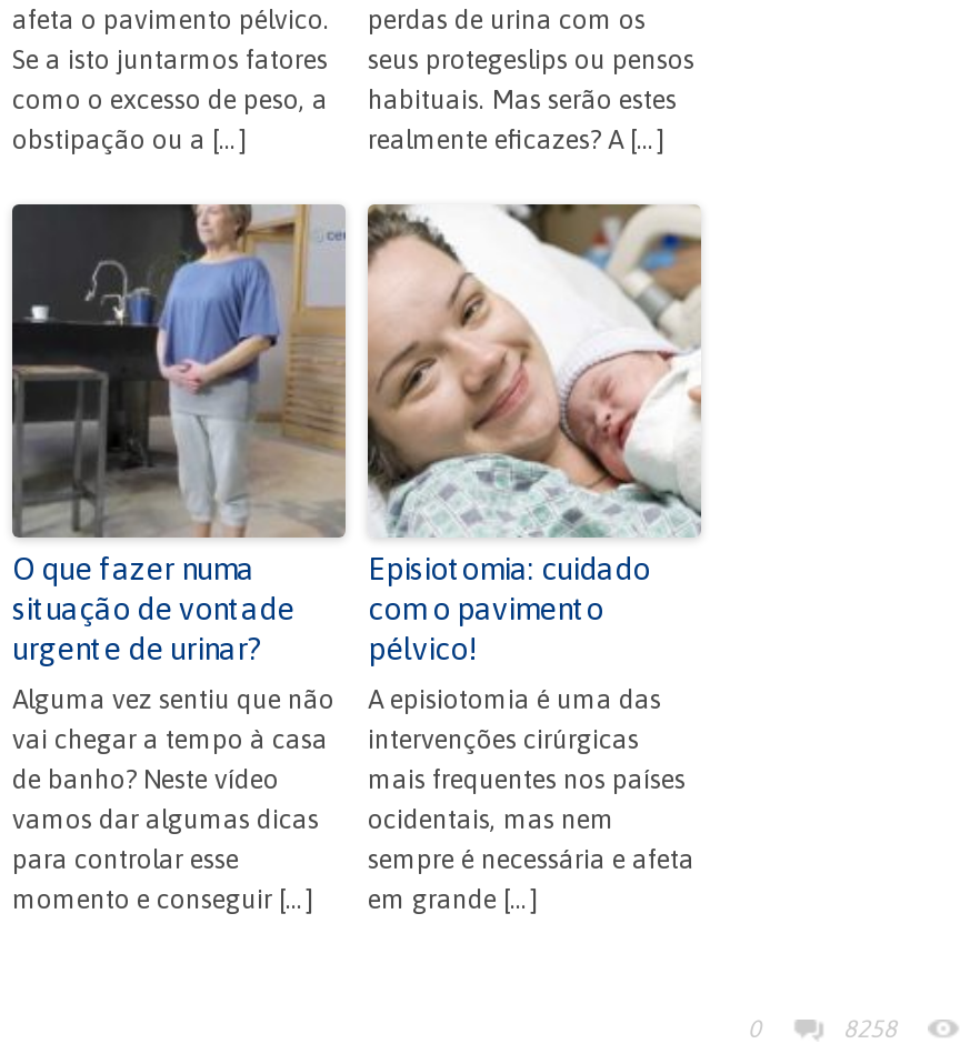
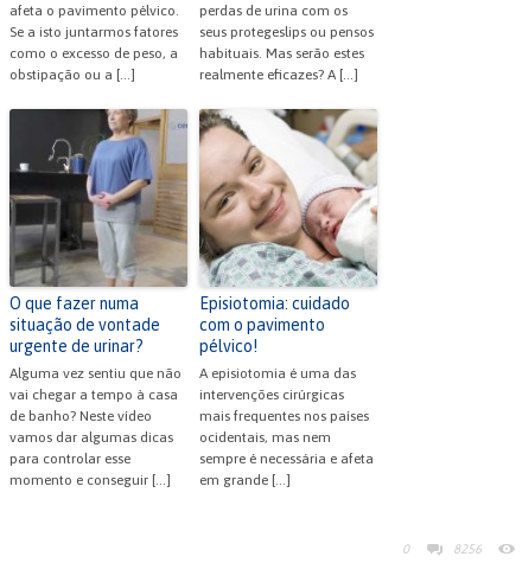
[843,1014,897,1041] 8258 -> [453,541,482,556] 8256

